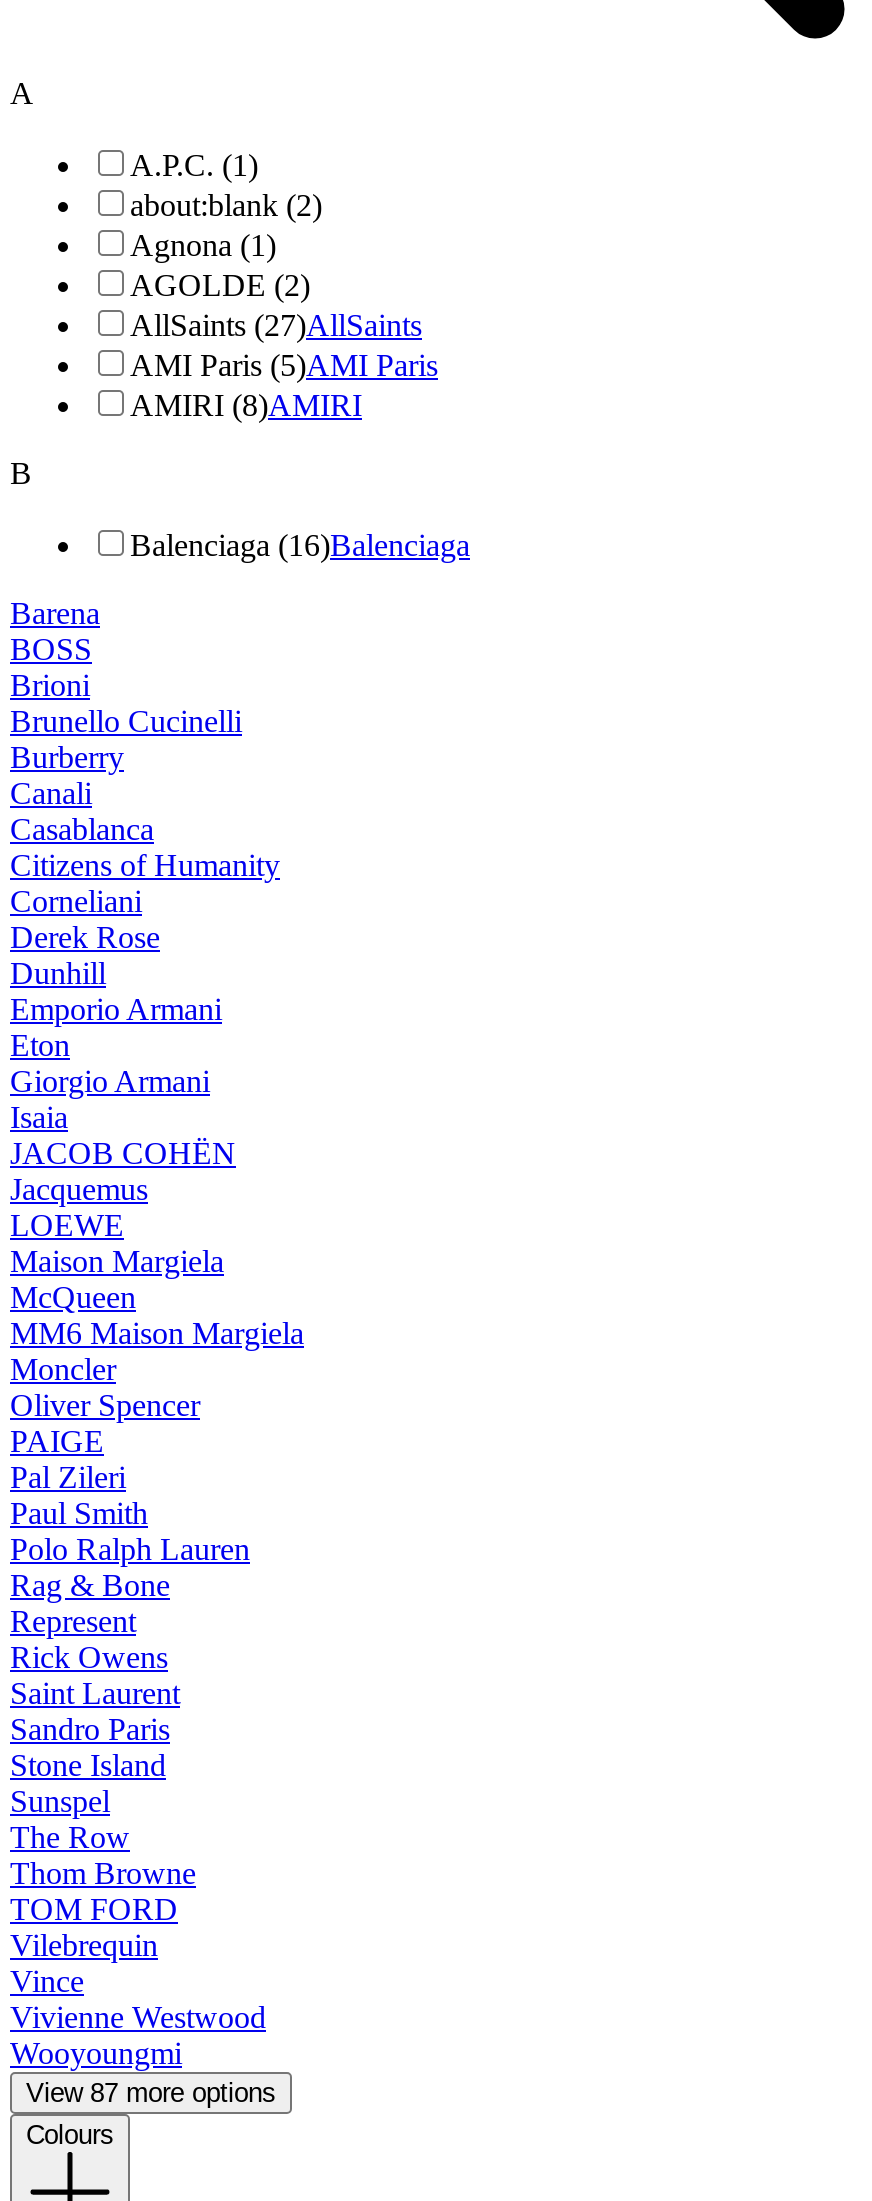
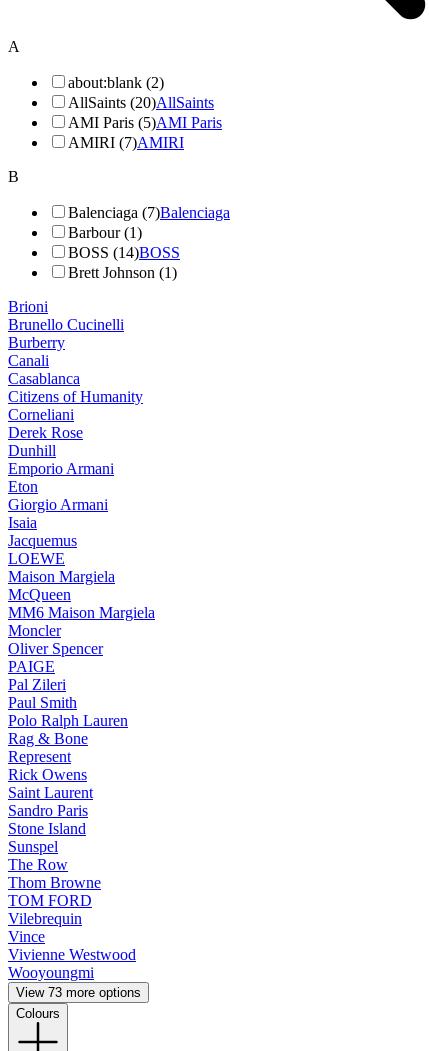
[130,149,258,183] A.P.C. (1) -> none
[130,229,422,343] Agnona (1) | AGOLDE (2) | AllSaints (27)AllSaints -> [68,94,214,111] AllSaints (20)AllSaints
[130,389,362,423] AMIRI (8)AMIRI -> [68,134,184,151] AMIRI (7)AMIRI
[10,529,470,667] Balenciaga (16)Balenciaga | Barena | BOSS -> [68,204,230,281] Balenciaga (7)Balenciaga | Barbour (1) | BOSS (14)BOSS | Brett Johnson (1)
[10,1137,236,1171] JACOB COHËN -> none
[26,2079,276,2109] View 87 more options -> [16,985,141,1000] View 73 more options

